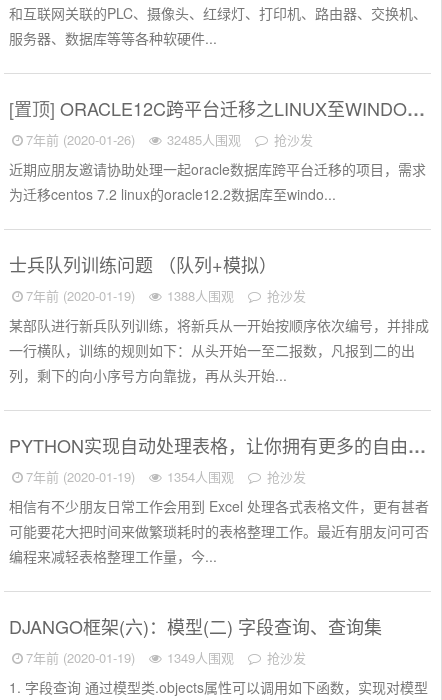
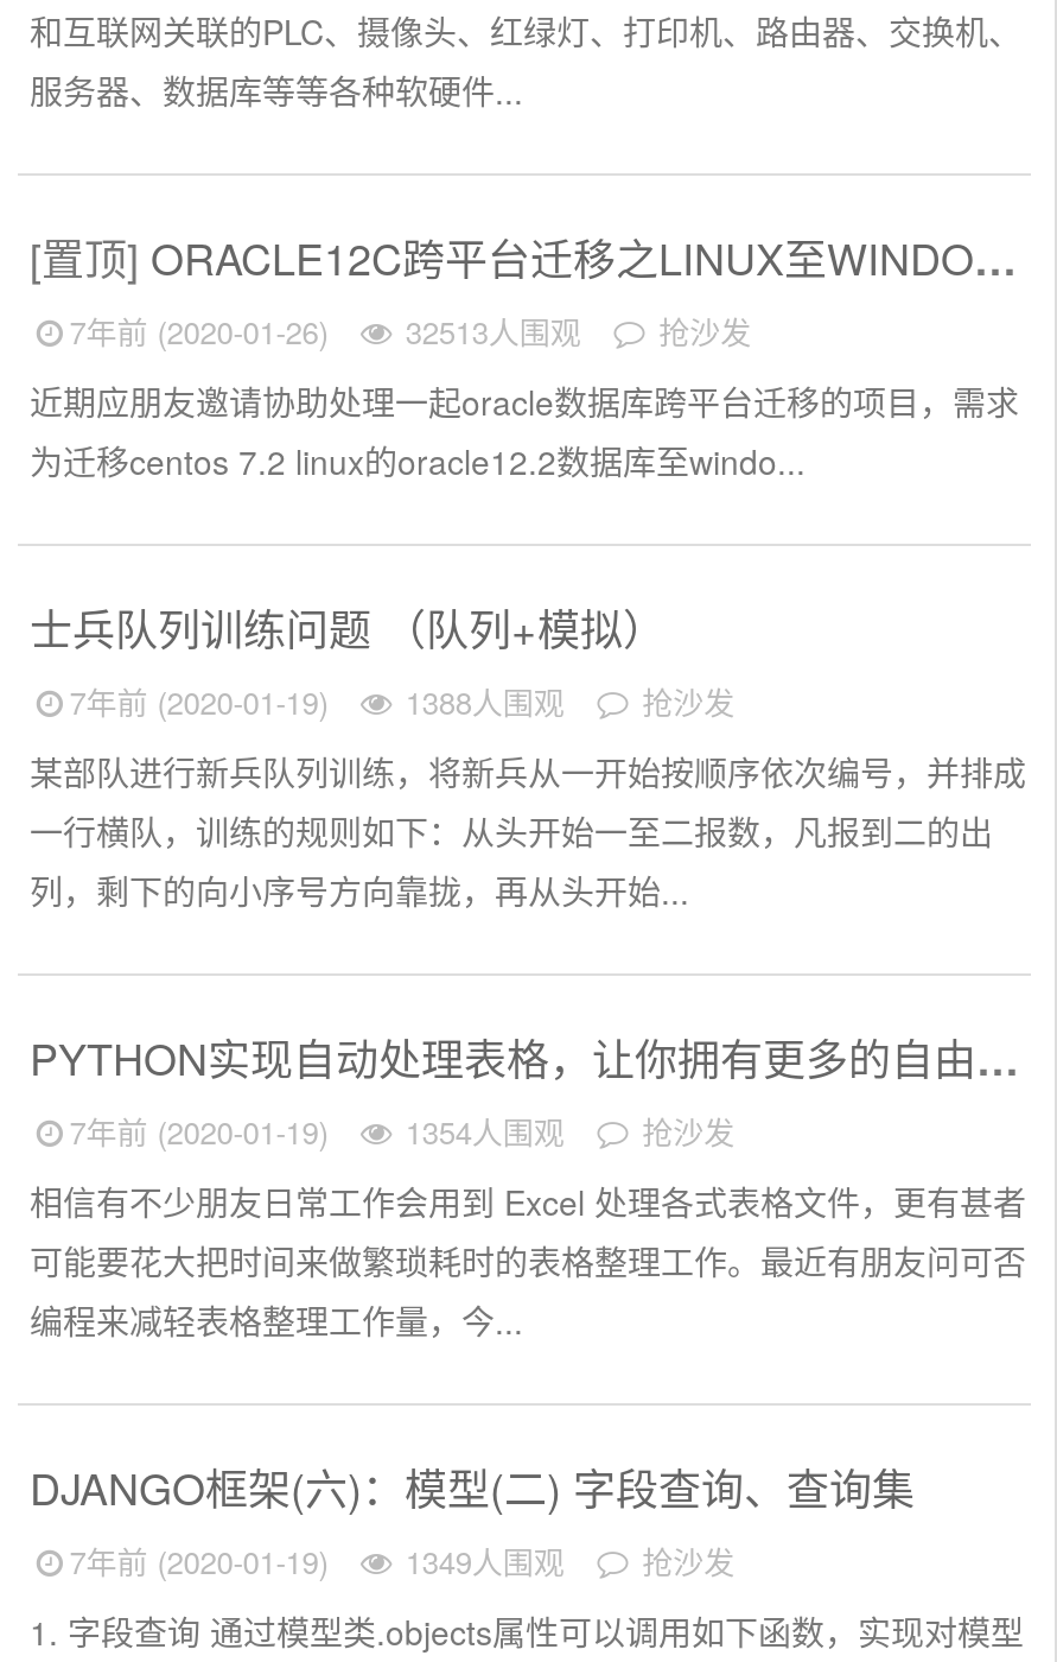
[26,130,313,149] 7年前 (2020-01-26) 32485人围观 抢沙发 -> [69,309,751,354] 7年前 (2020-01-26) 32513人围观 抢沙发

